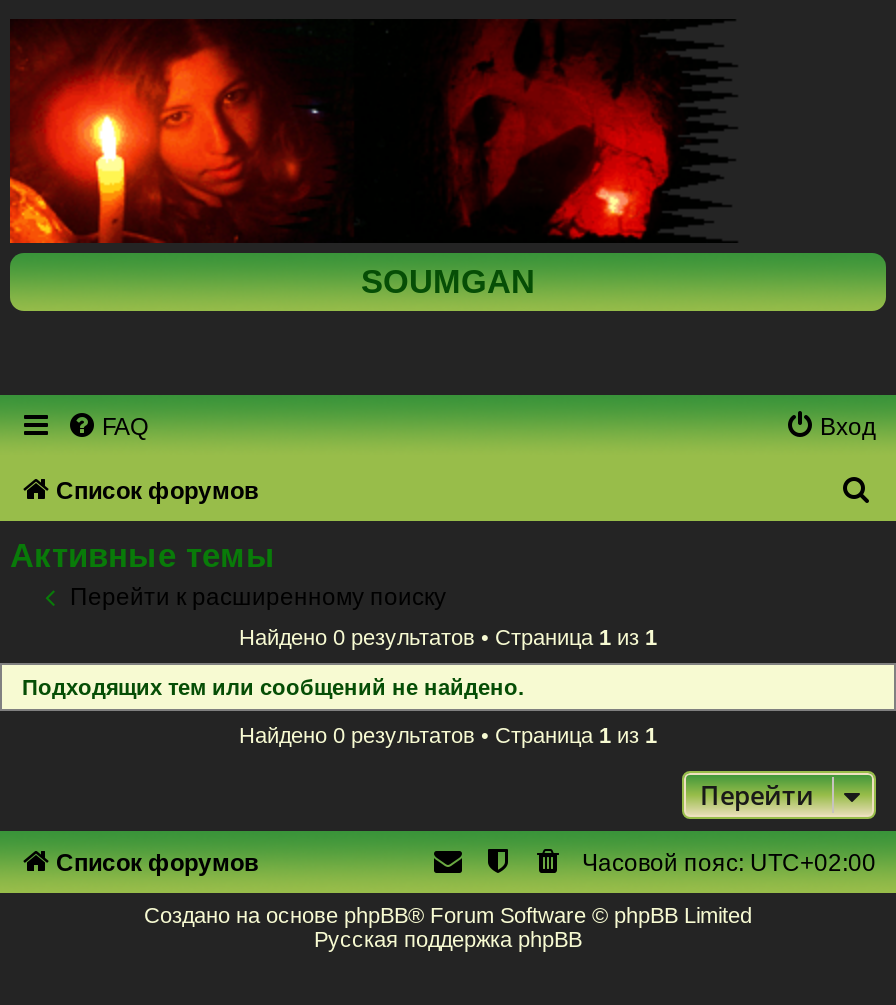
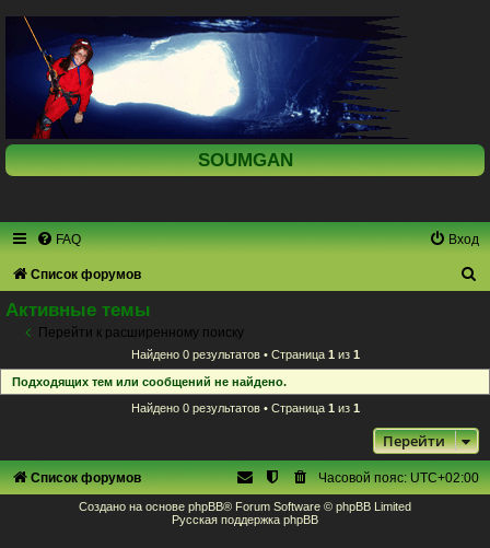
[8,19,720,245] [image] -> [5,16,389,139] [image]

